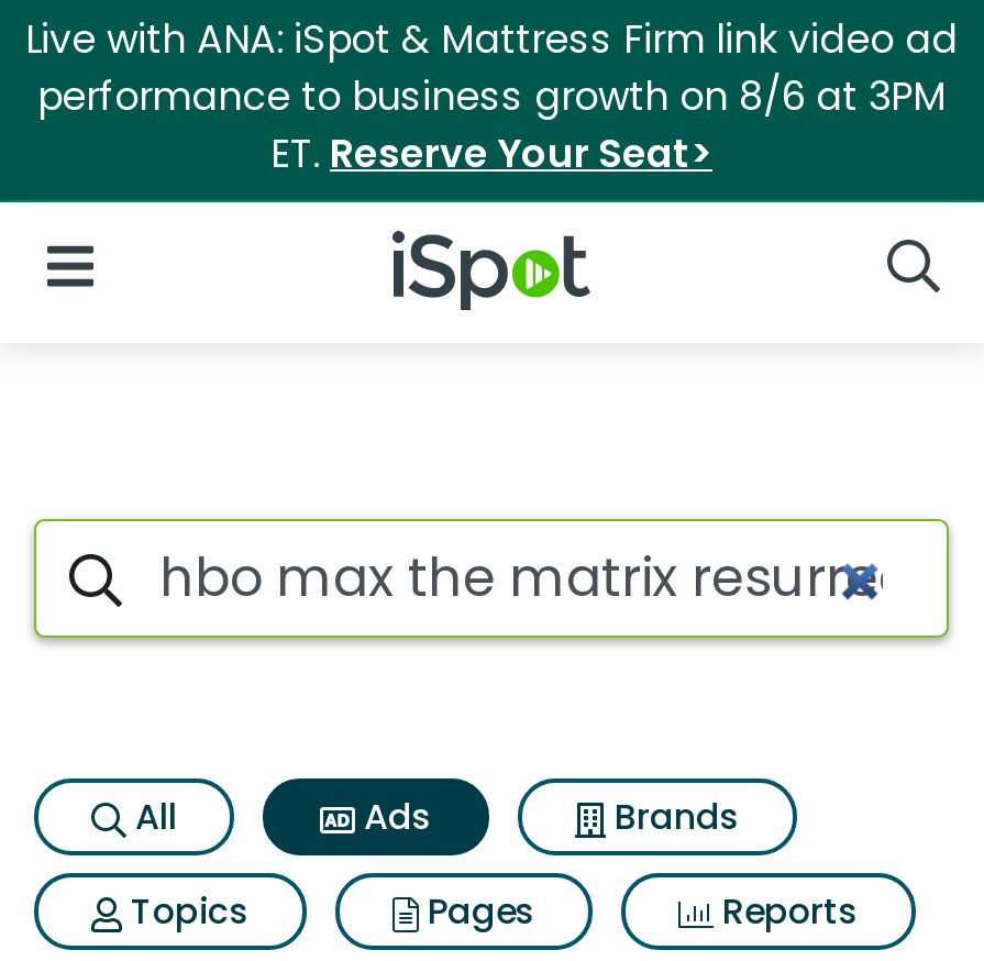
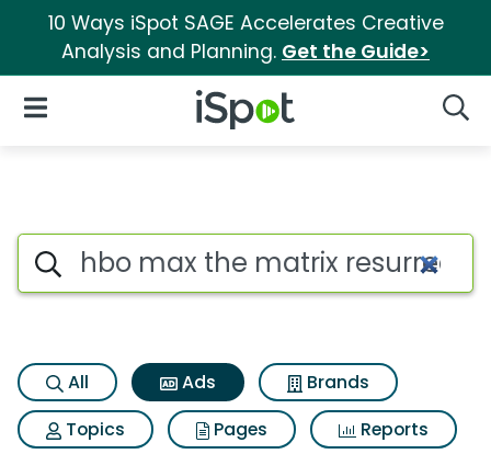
[25,13,958,180] Live with ANA: iSpot & Mattress Firm link video ad | performance to business growth on 8/6 at 3PM | ET. Reserve Your Seat> -> [48,10,443,65] 10 Ways iSpot SAGE Accelerates Creative | Analysis and Planning. Get the Guide>

